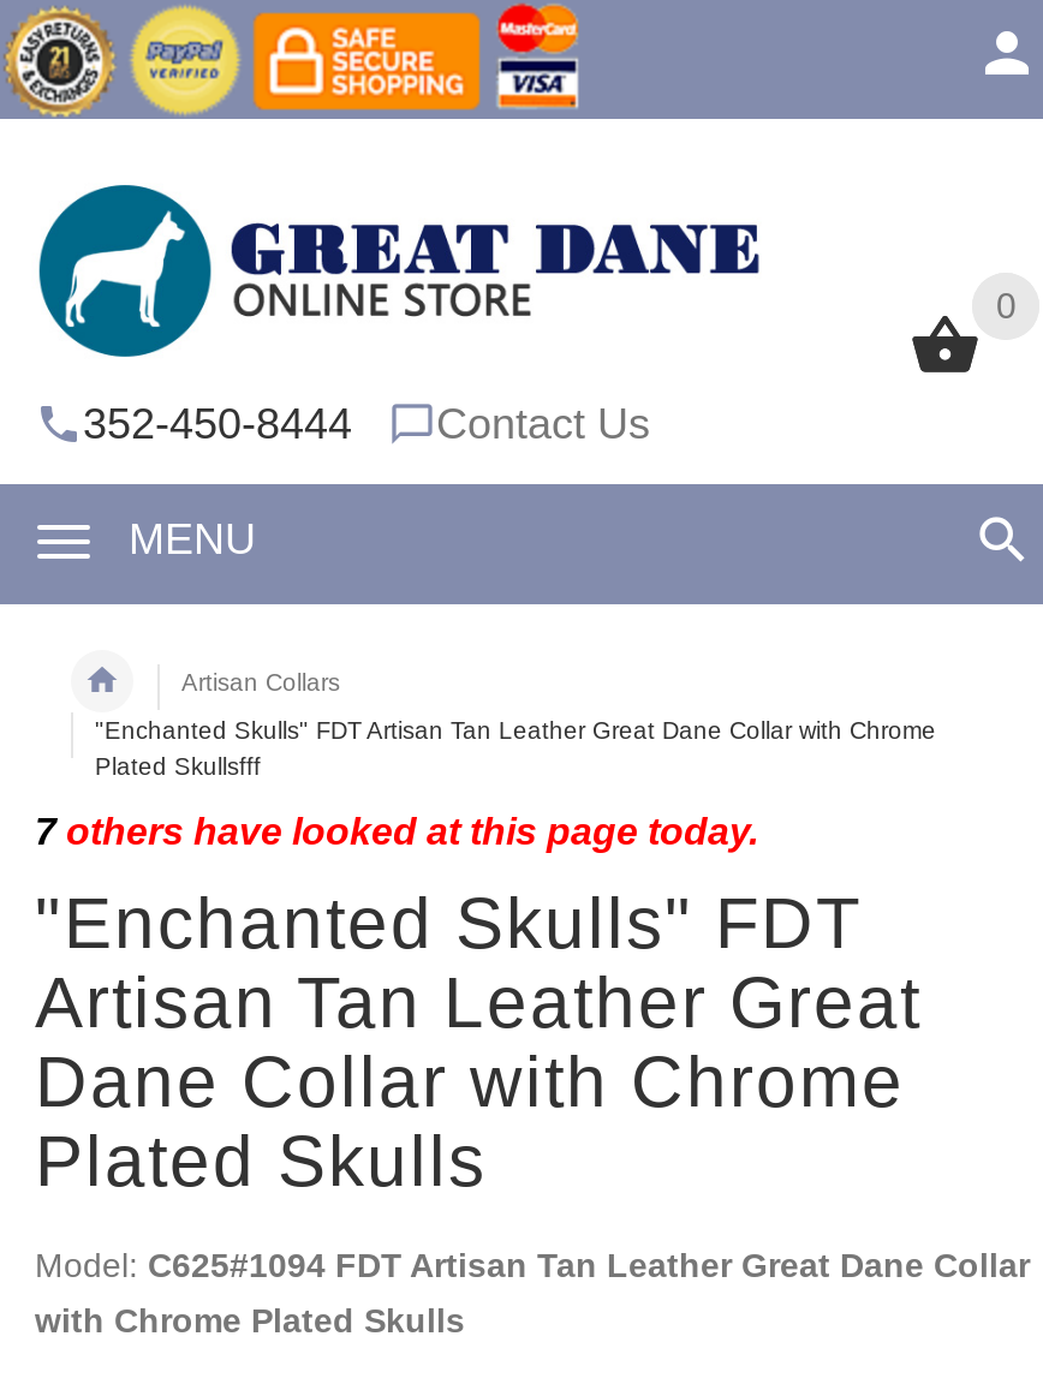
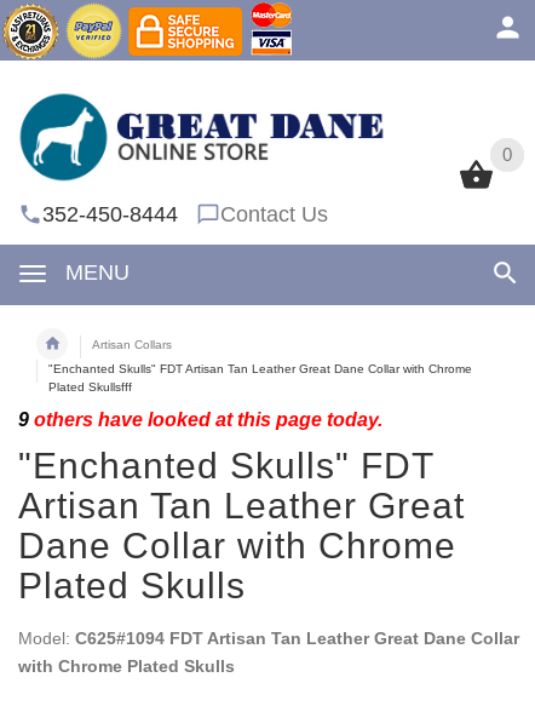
[35,811,758,852] 7 others have looked at this page today. -> [18,409,382,430] 9 others have looked at this page today.

